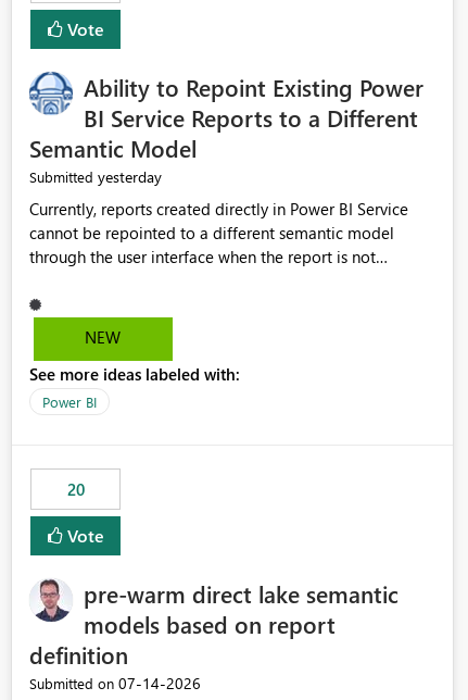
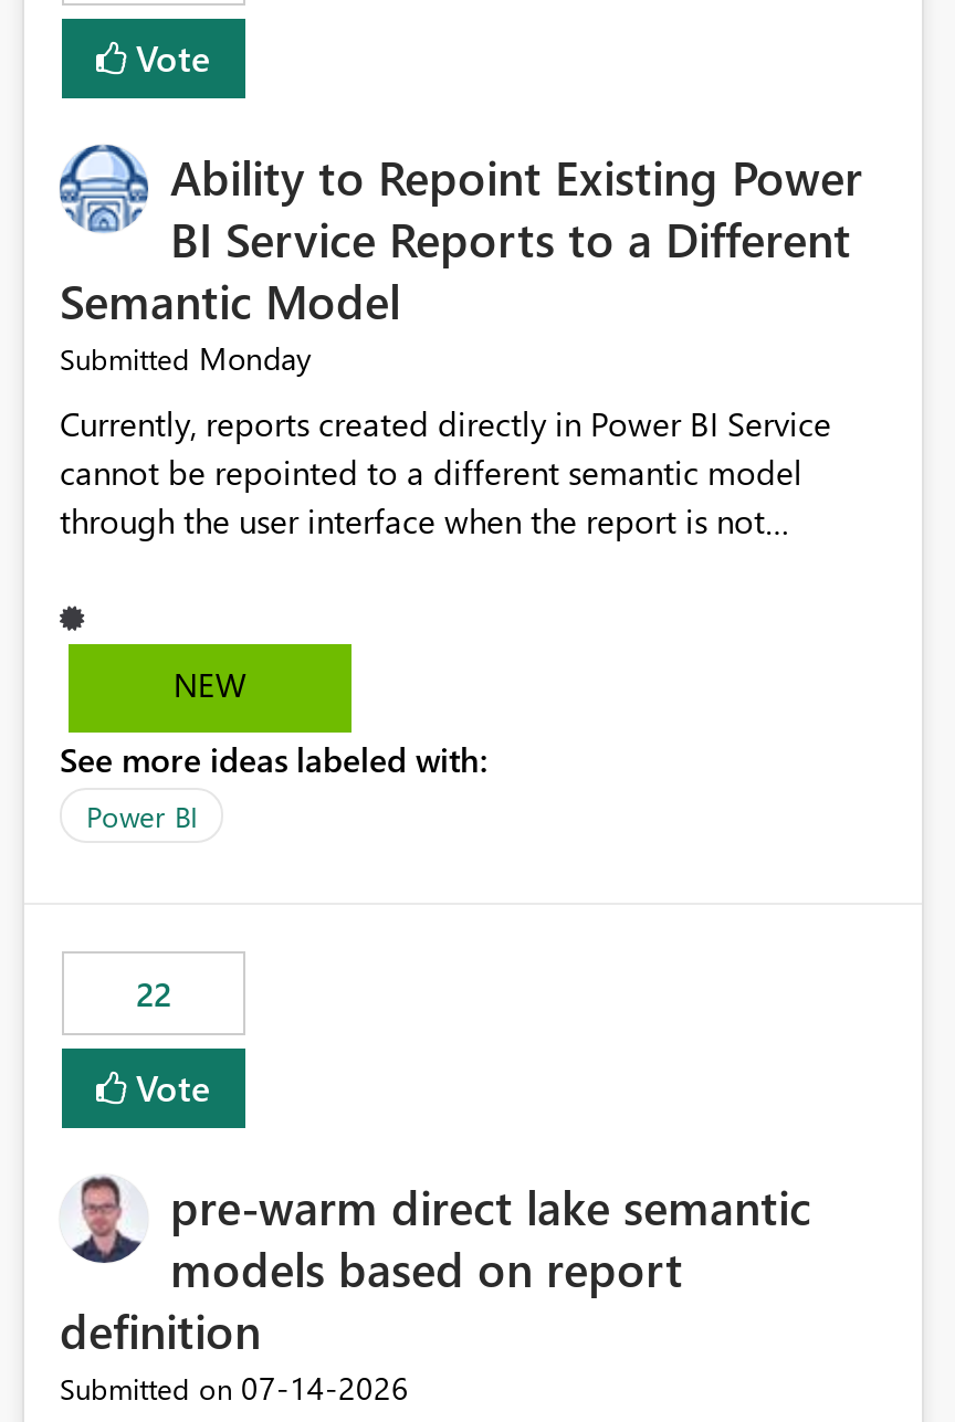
[29,167,162,187] Submitted yesterday -> [60,338,312,380] Submitted Monday
[67,479,84,500] 20 -> [136,972,171,1016] 22

